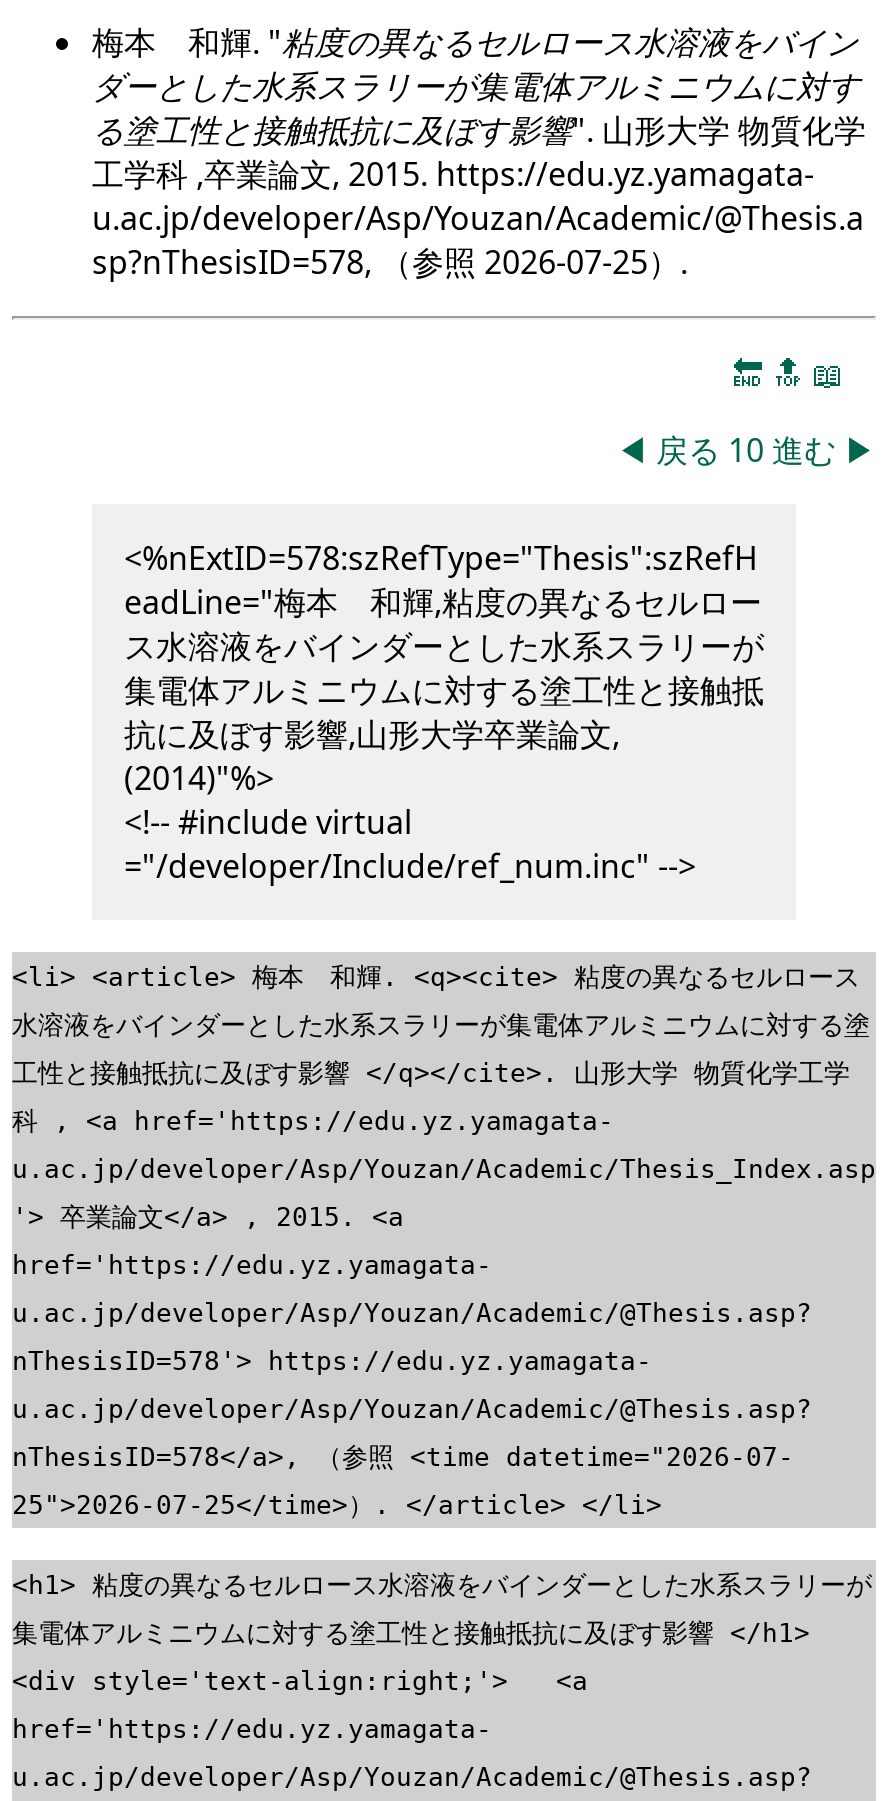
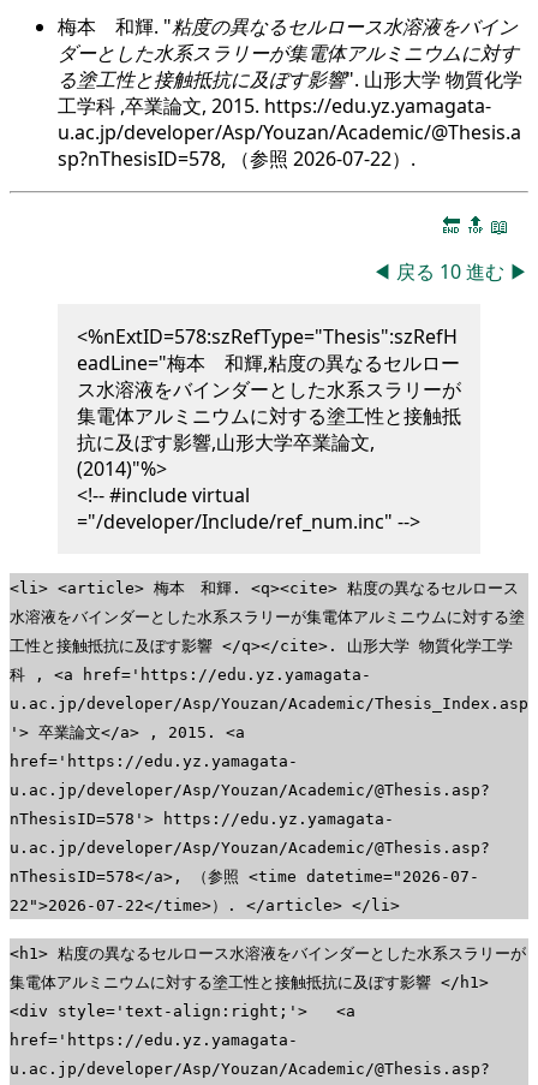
[92,240,688,284] sp?nThesisID=578, （参照2026-07-25）. -> [58,146,416,172] sp?nThesisID=578, （参照2026-07-22）.
[12,1490,662,1520] 25">2026-07-25</time>）. </article> </li> -> [10,896,400,914] 22">2026-07-22</time>）. </article> </li>

